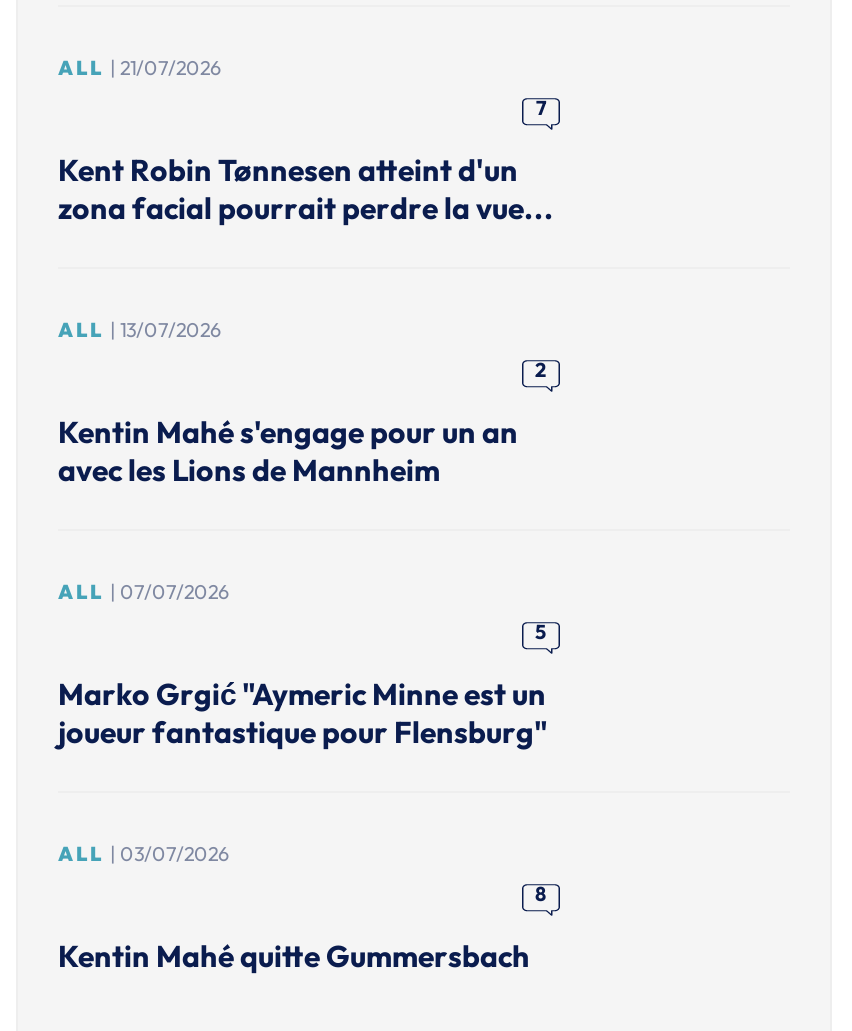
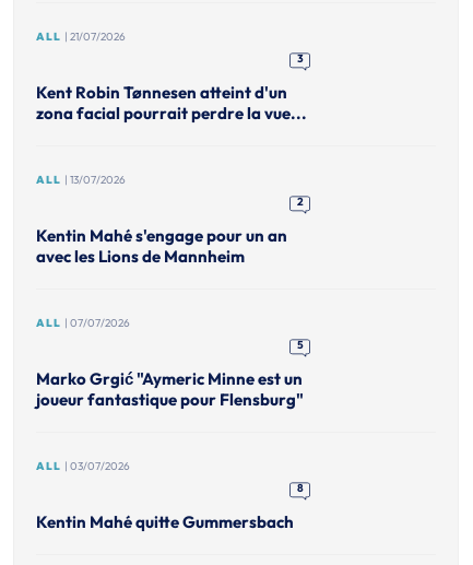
[536,95,546,121] 7 -> [297,51,303,66] 3

